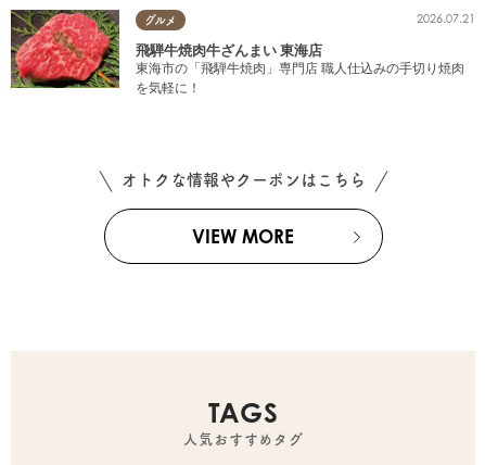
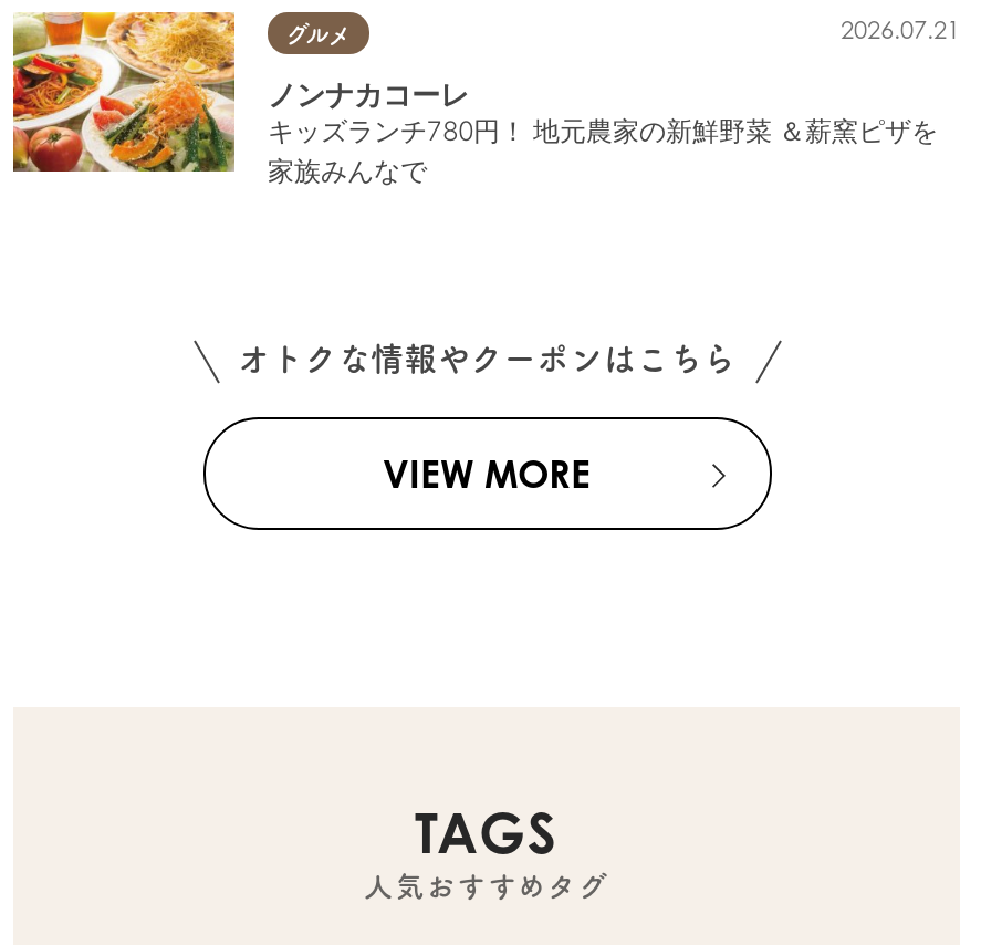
[10,9,464,96] [image] | 飛騨牛焼肉牛ざんまい 東海店 | 東海市の「飛騨牛焼肉」専門店 職人仕込みの手切り焼肉 | を気軽に！ -> [11,10,938,188] [image] | ノンナカコーレ | キッズランチ780円！ 地元農家の新鮮野菜 ＆薪窯ピザを | 家族みんなで

